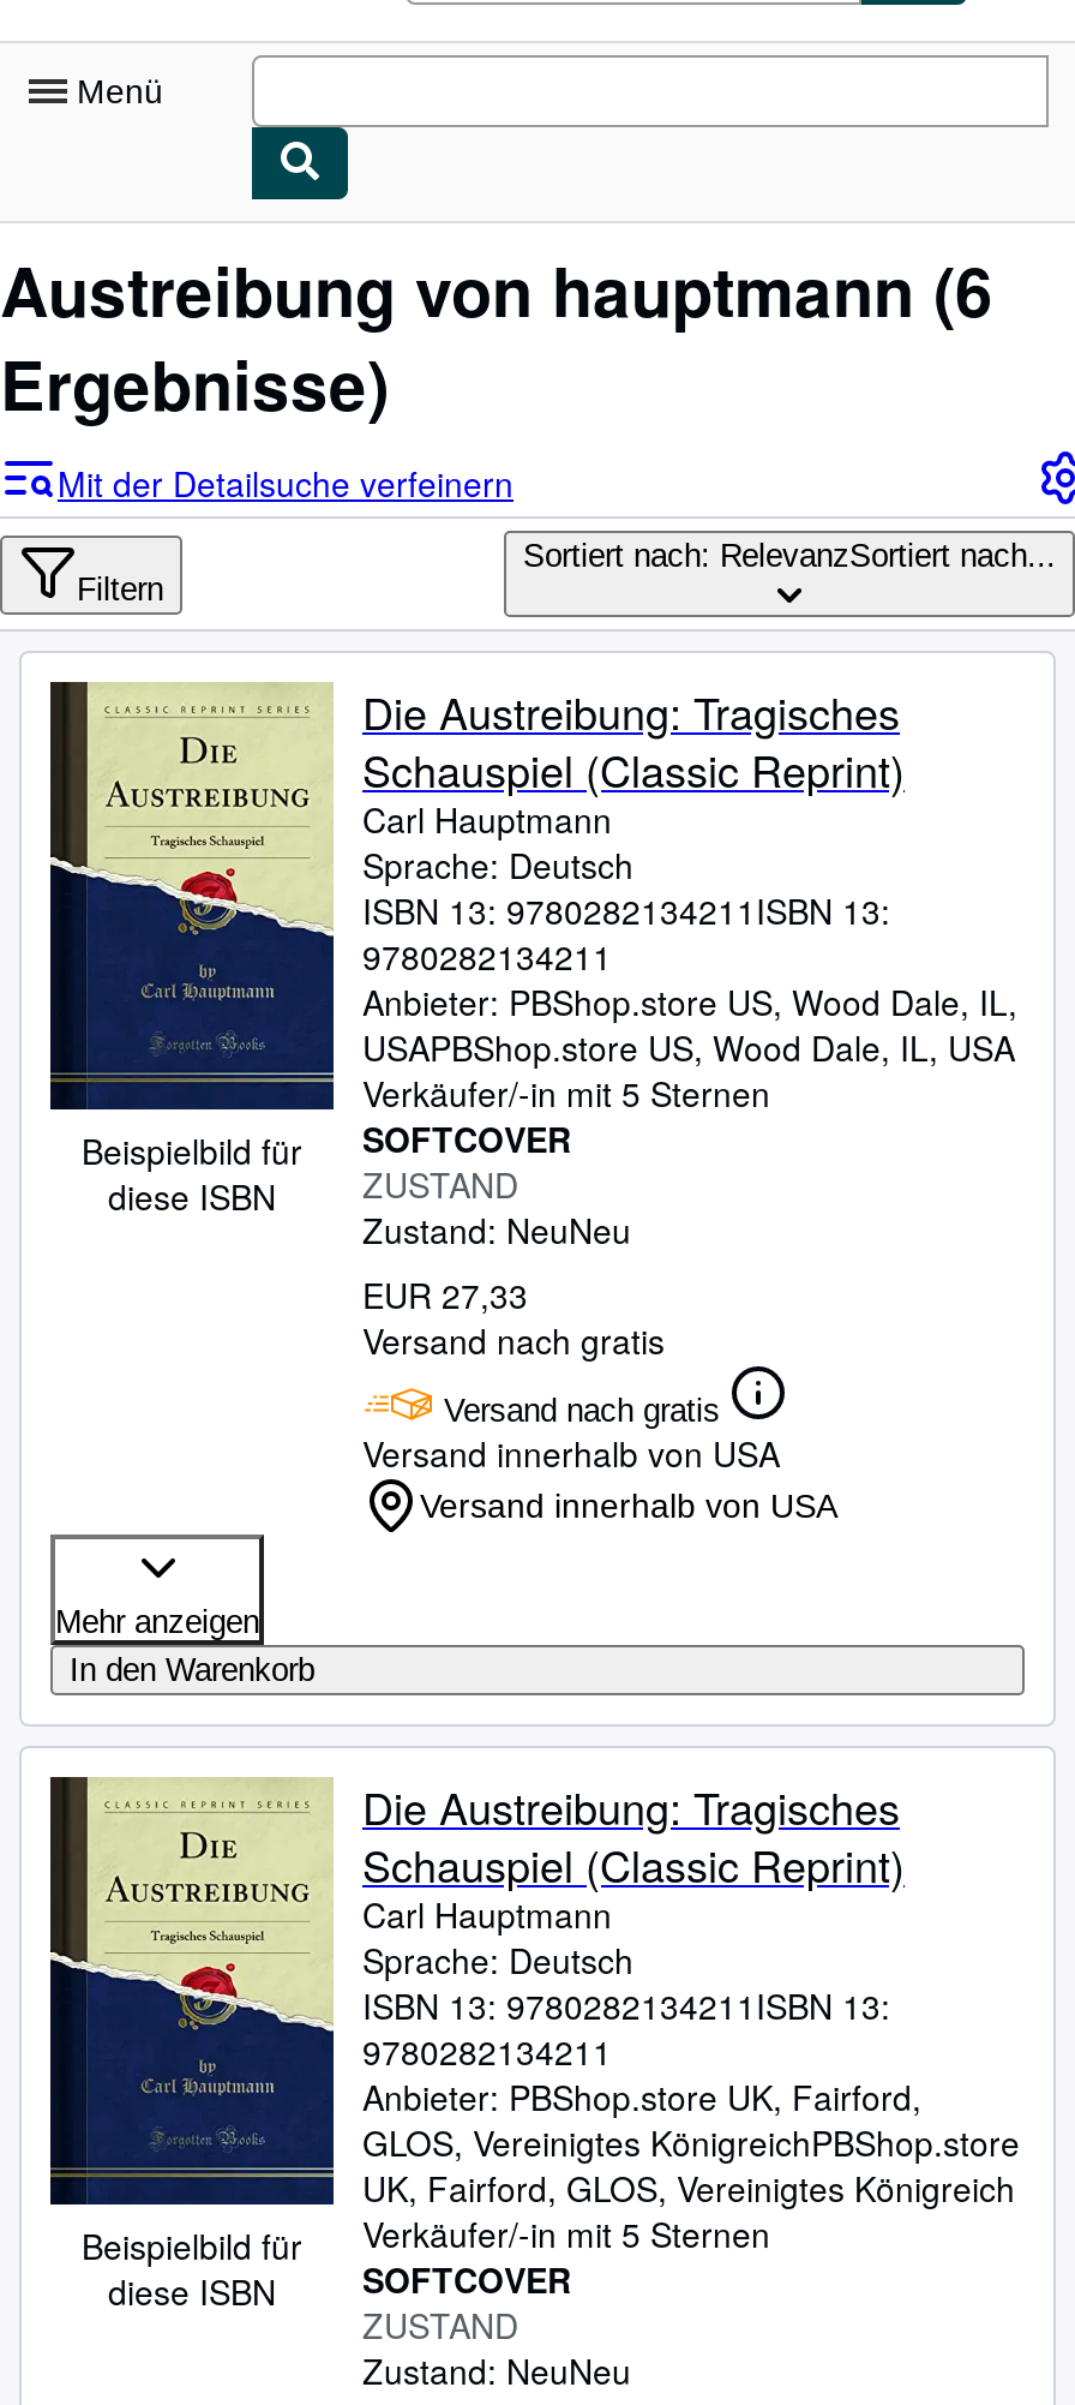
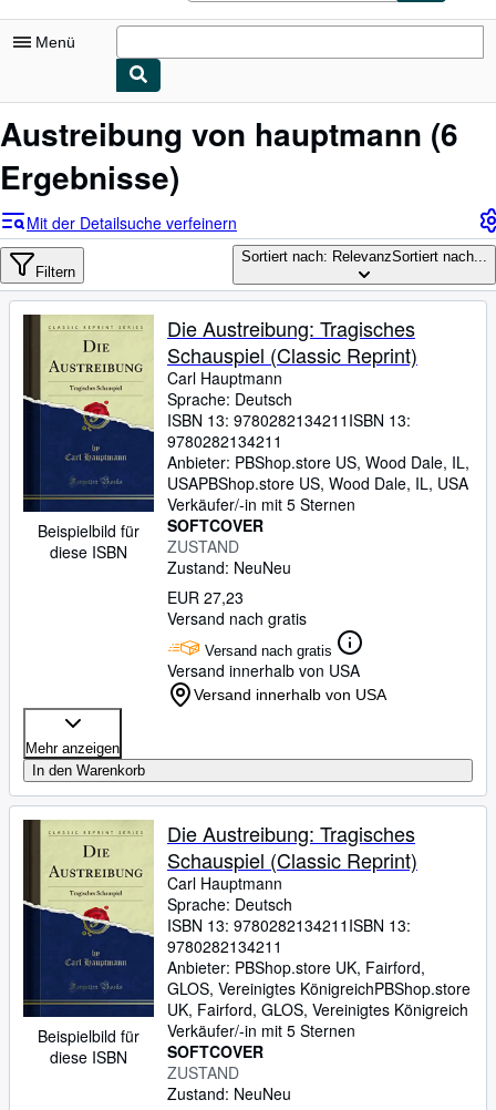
[362,1270,528,1318] EUR 27,33 -> [167,586,244,608] EUR 27,23

